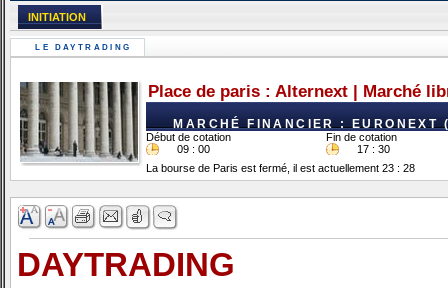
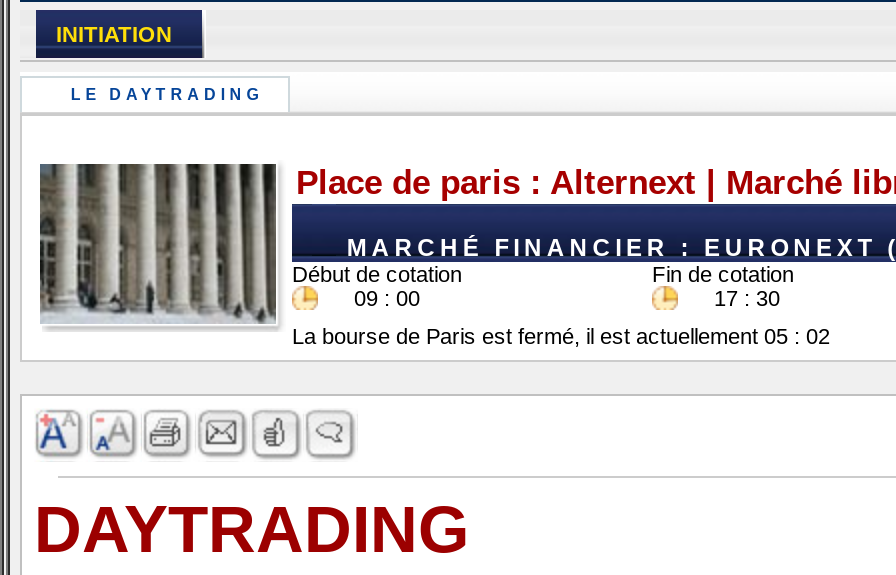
[146,162,415,174] La bourse de Paris est fermé, il est actuellement 23 : 28 -> [292,324,830,348] La bourse de Paris est fermé, il est actuellement 05 : 02

